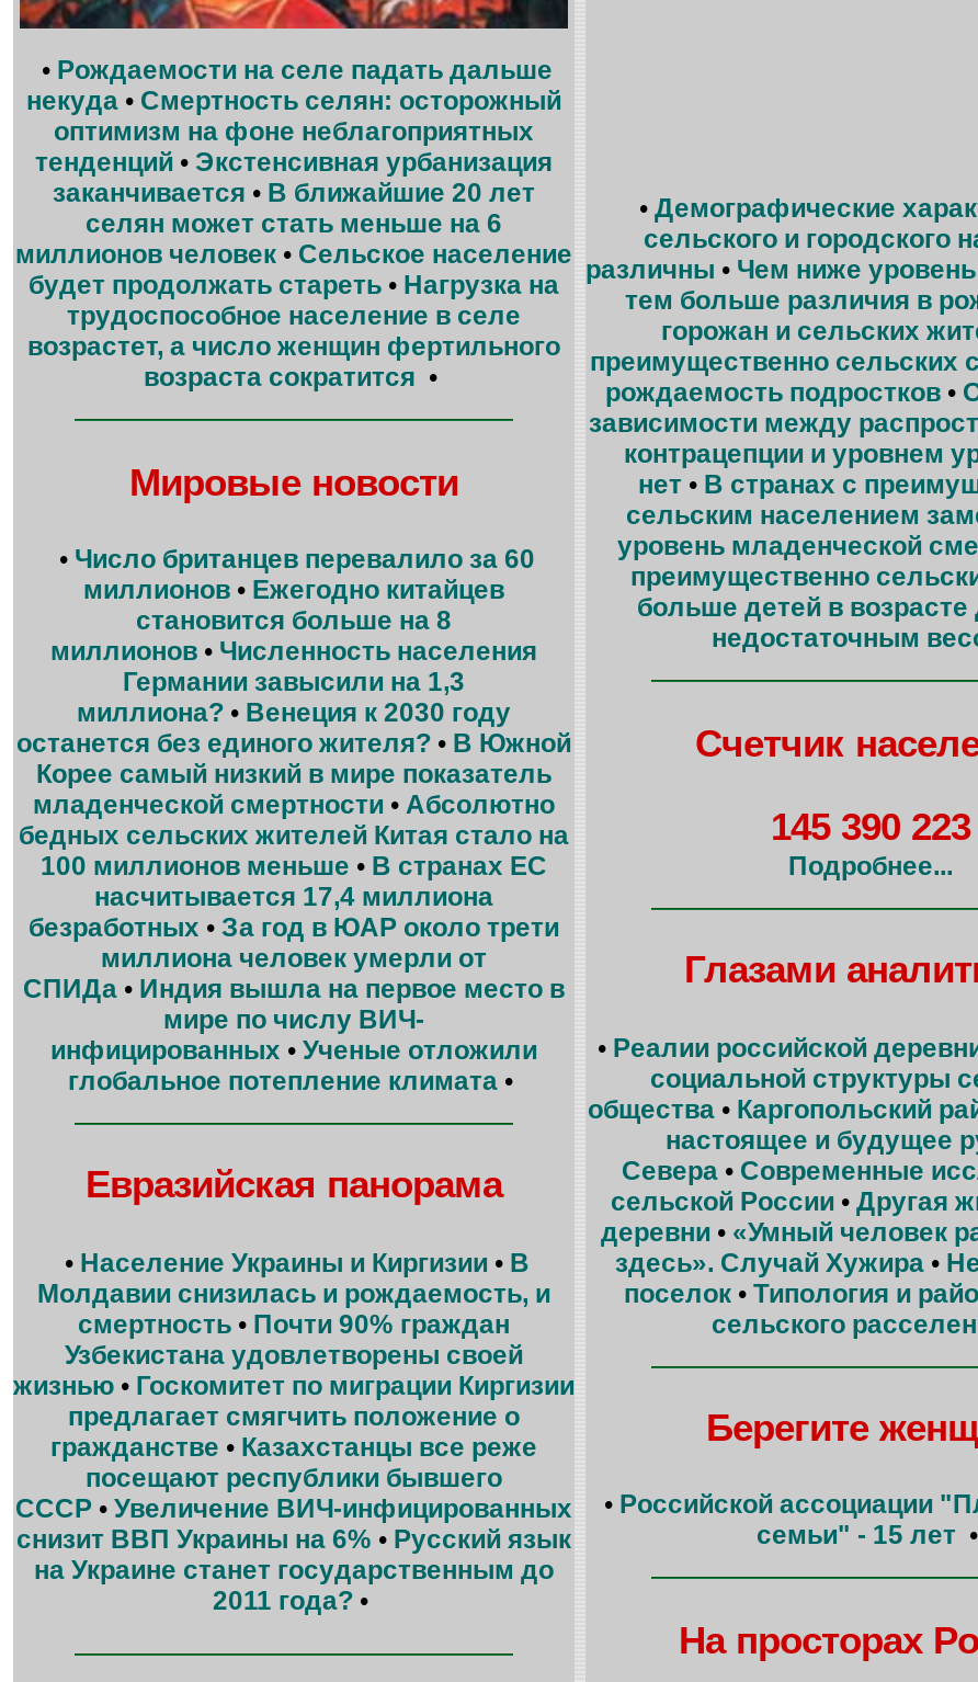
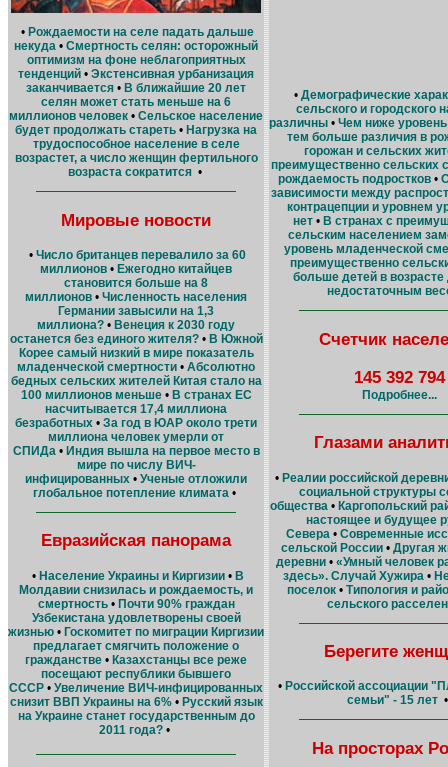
[771,805,970,849] 145 390 223 -> [353,367,444,387] 145 392 794

